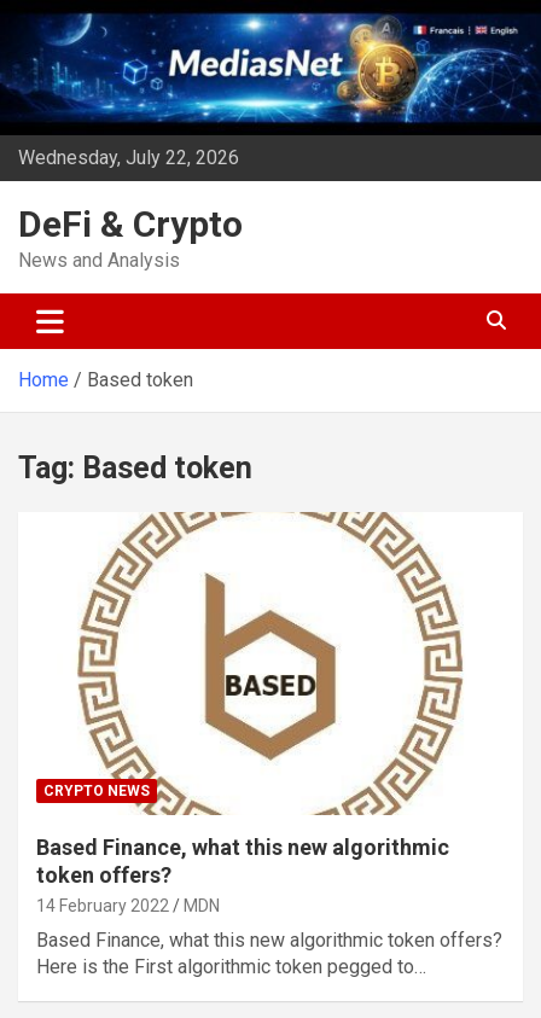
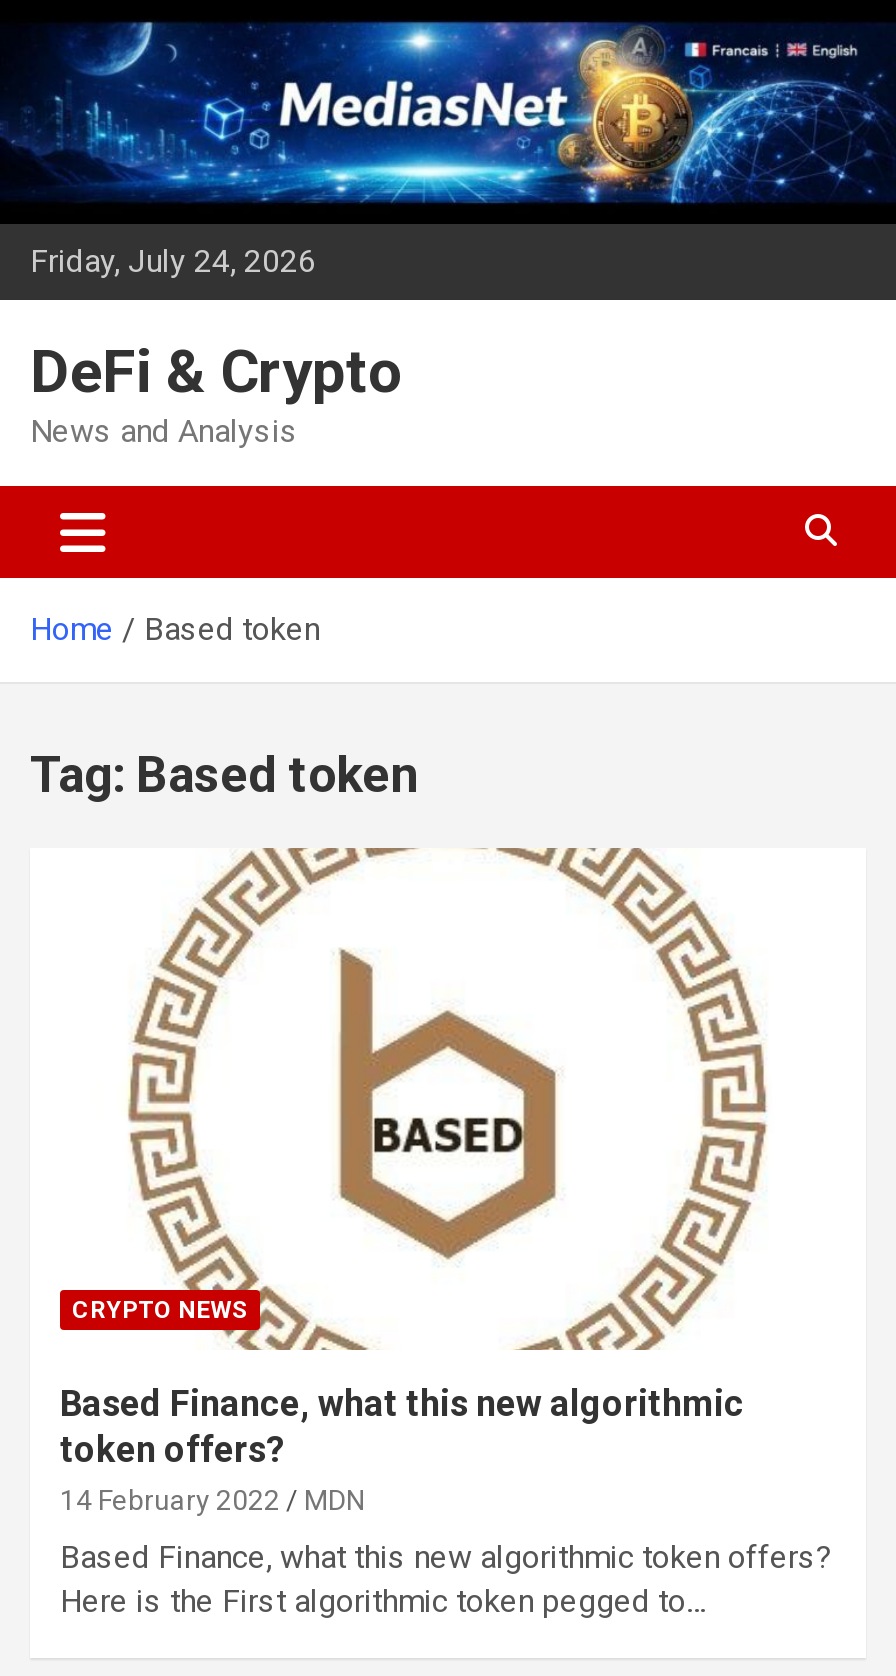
[18,146,239,169] Wednesday, July 22, 2026 -> [30,242,316,280] Friday, July 24, 2026

